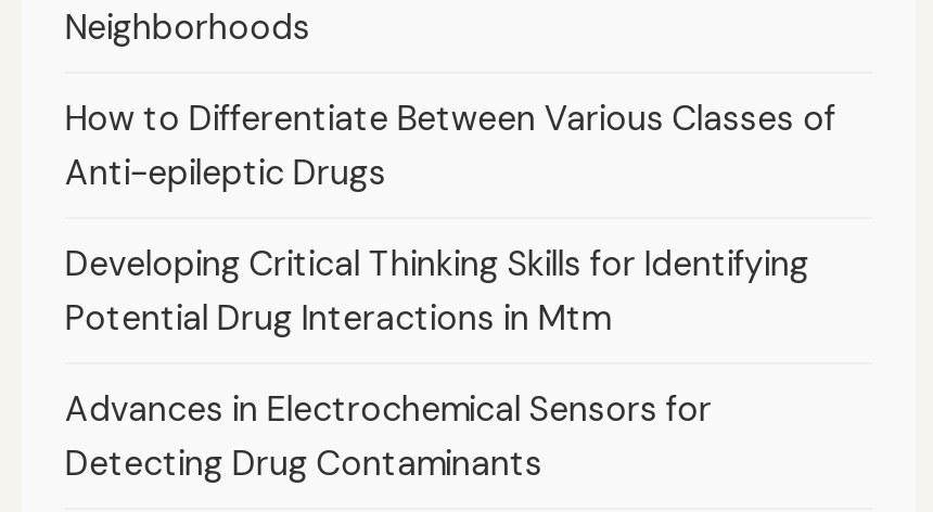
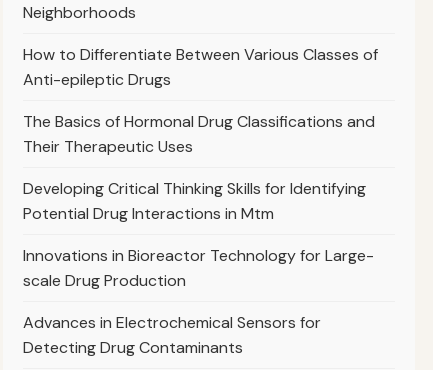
none -> [23,111,375,157] The Basics of Hormonal Drug Classifications and | Their Therapeutic Uses
none -> [23,245,374,291] Innovations in Bioreactor Technology for Large- | scale Drug Production

